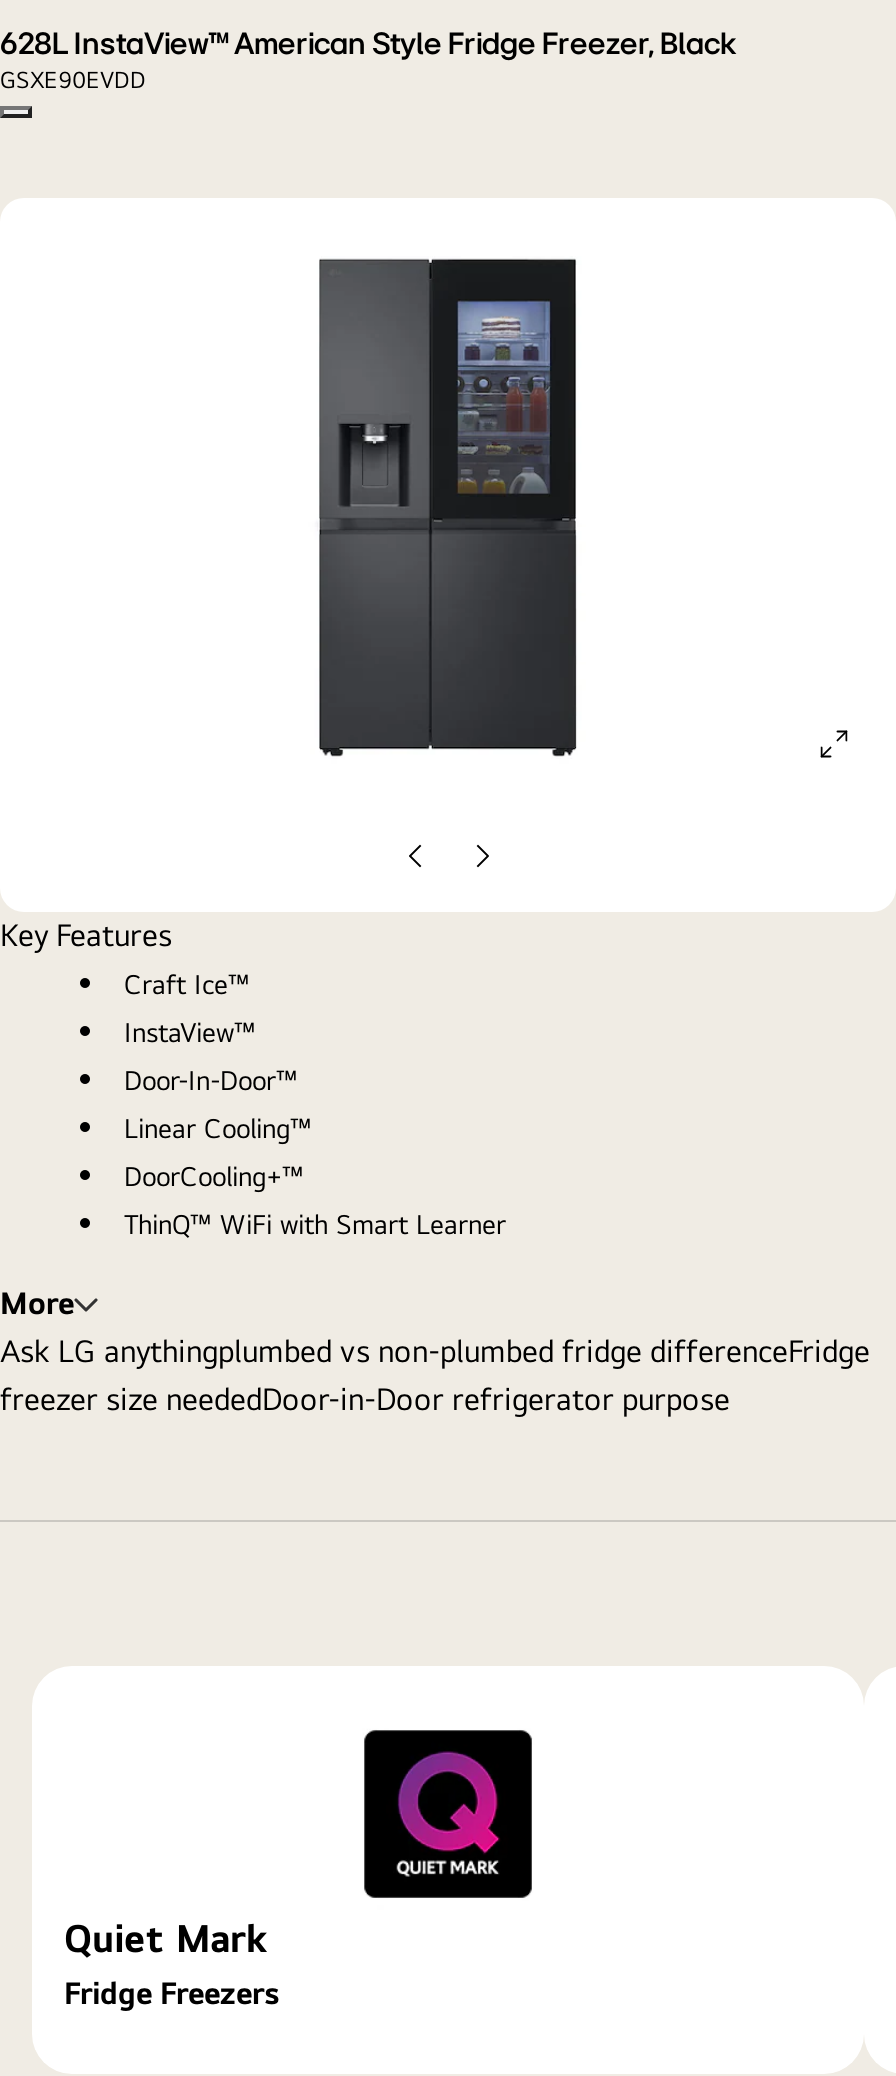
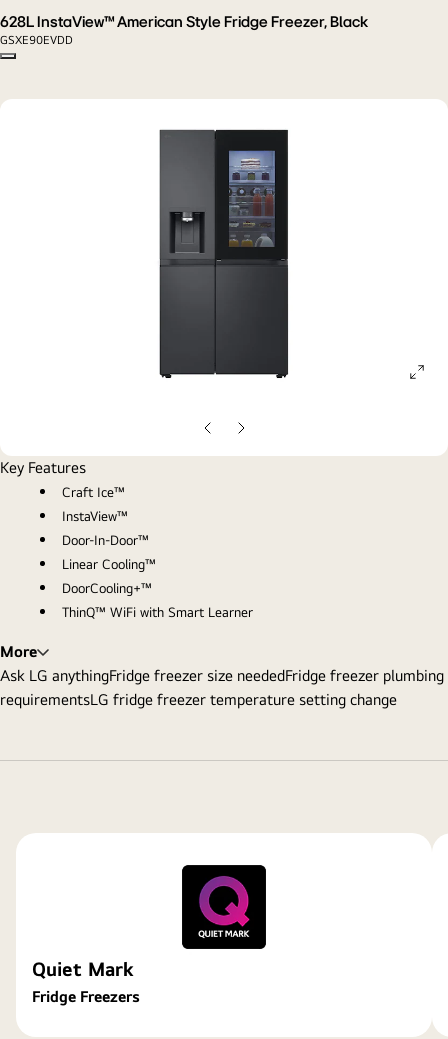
[0,1333,870,1419] Ask LG anythingplumbed vs non-plumbed fridge differenceFridge | freezer size neededDoor-in-Door refrigerator purpose -> [0,666,444,709] Ask LG anythingFridge freezer size neededFridge freezer plumbing | requirementsLG fridge freezer temperature setting change

